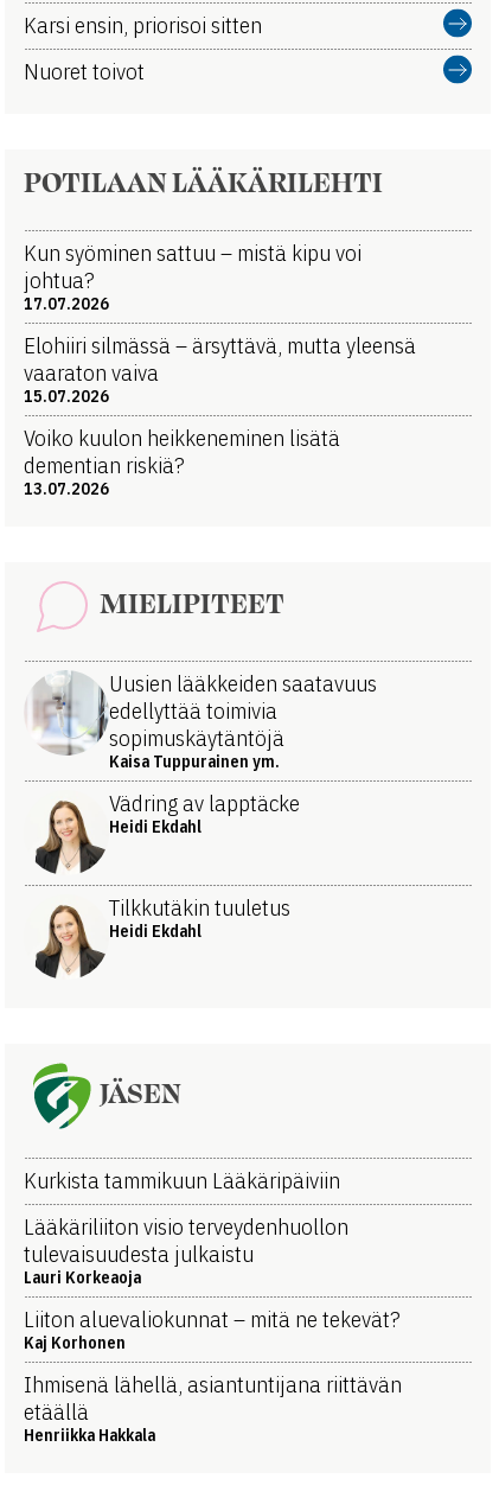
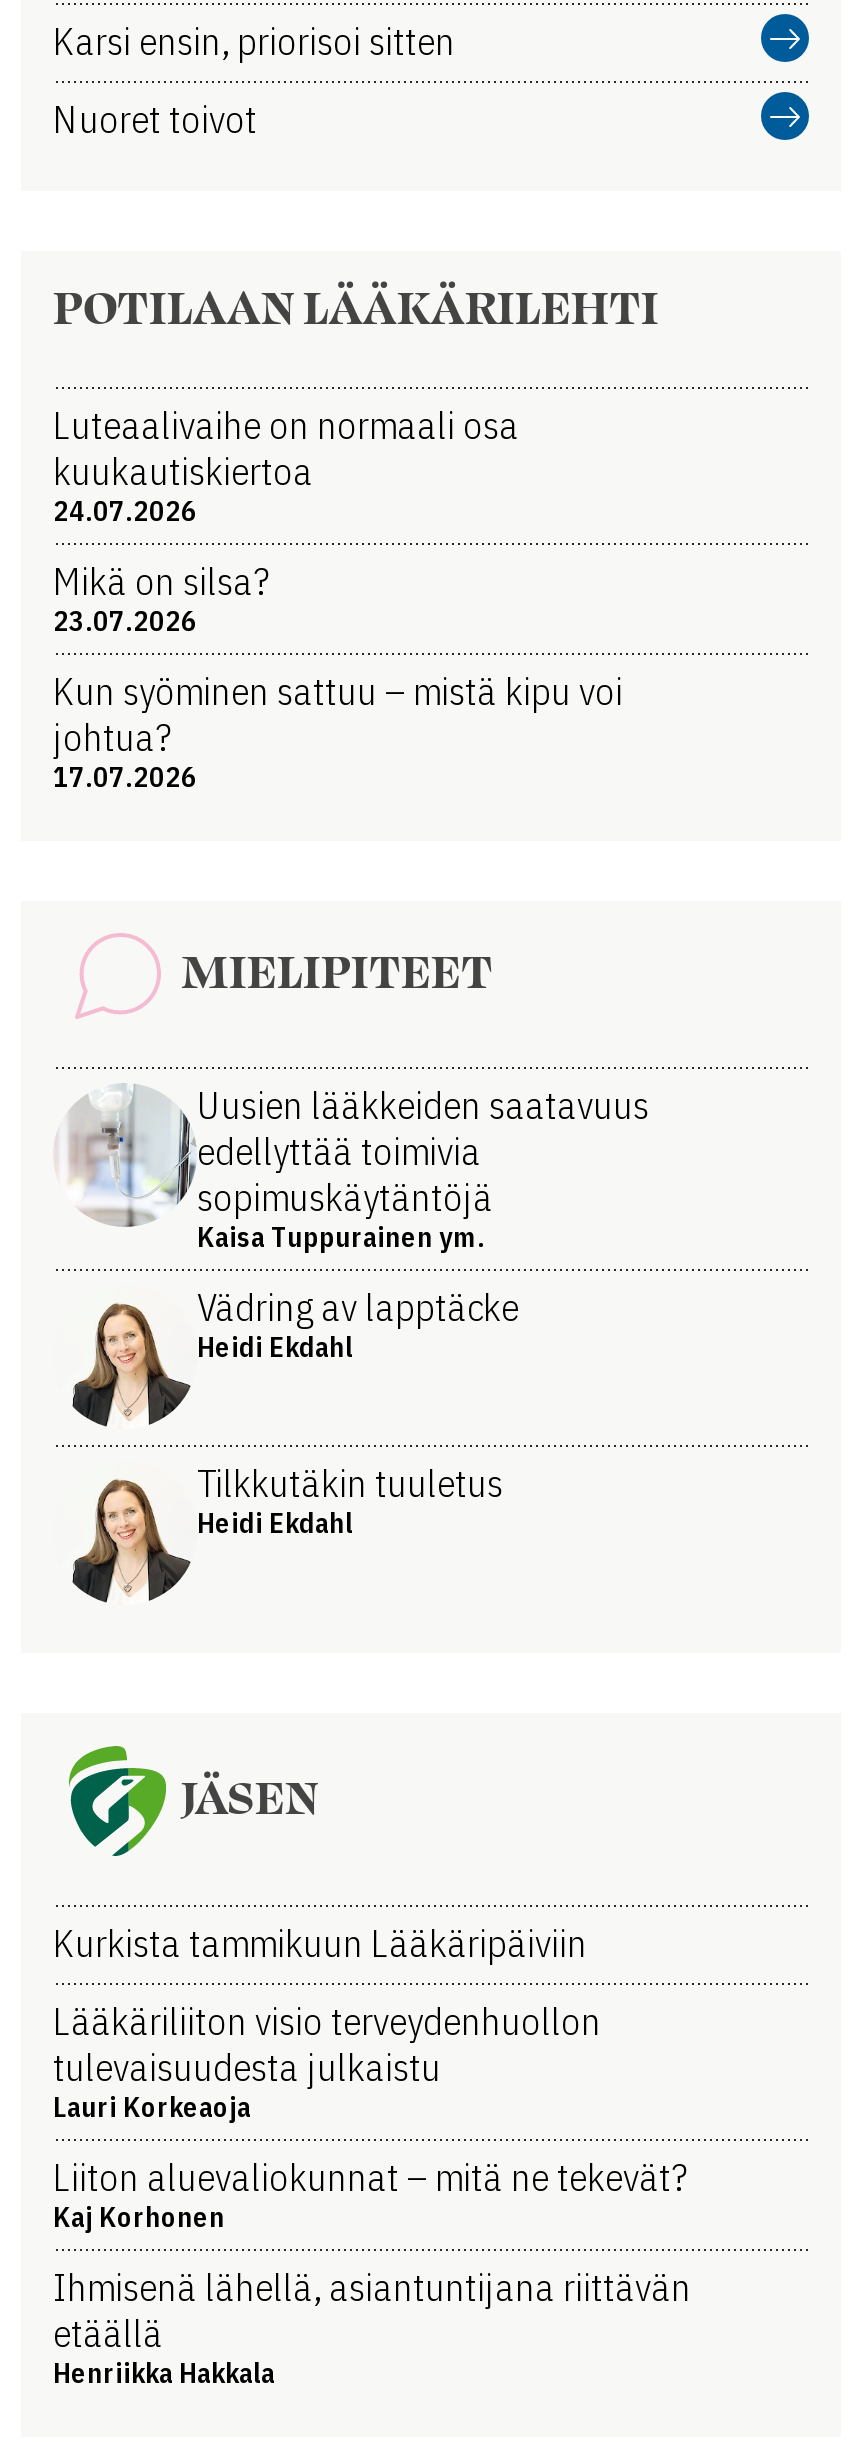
none -> [53,401,519,639] Luteaalivaihe on normaali osa | kuukautiskiertoa | 24.07.2026 | Mikä on silsa? | 23.07.2026
moved [24,238,362,314] -> [53,667,623,795]: Kun syöminen sattuu – mistä kipu voi | johtua? | 17.07.2026
[24,331,416,499] Elohiiri silmässä – ärsyttävä, mutta yleensä | vaaraton vaiva | 15.07.2026 | Voiko kuulon heikkeneminen lisätä | dementian riskiä? | 13.07.2026 -> none

